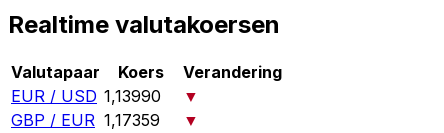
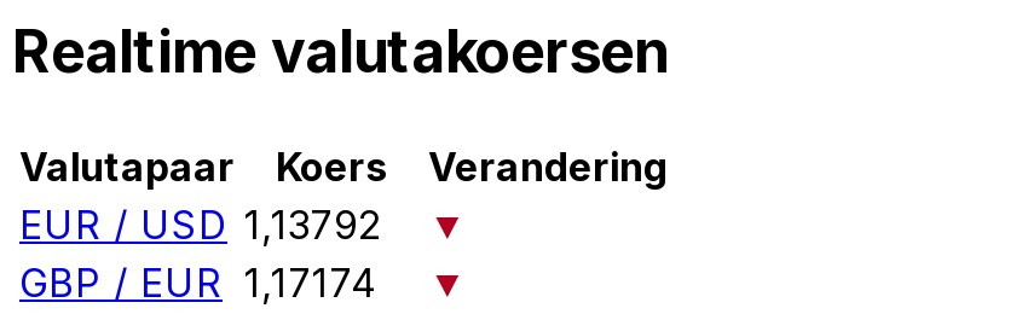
[11,86,161,106] EUR / USD 1,13990 -> [19,201,380,250] EUR / USD 1,13792
[11,110,160,130] GBP / EUR 1,17359 -> [19,259,377,307] GBP / EUR 1,17174

